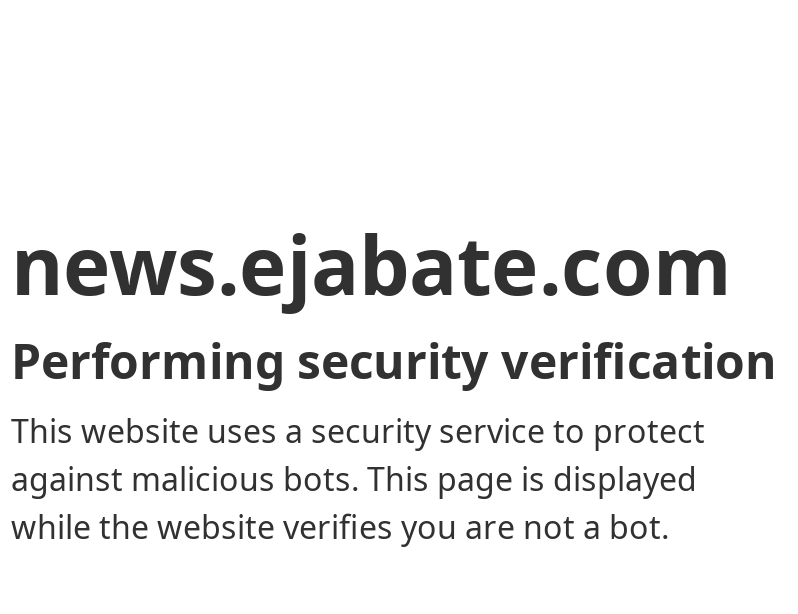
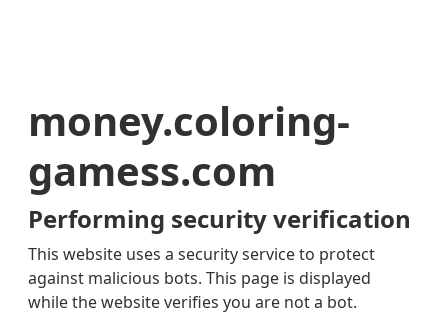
[11,209,731,319] news.ejabate.com -> [28,93,350,198] money.coloring- | gamess.com

